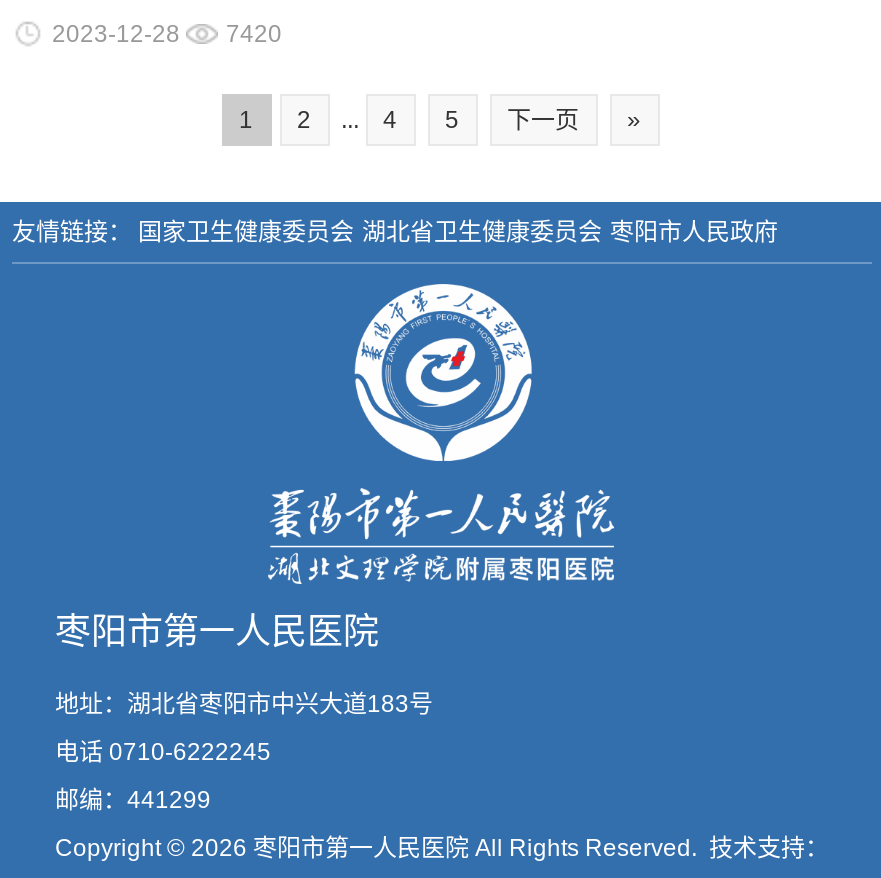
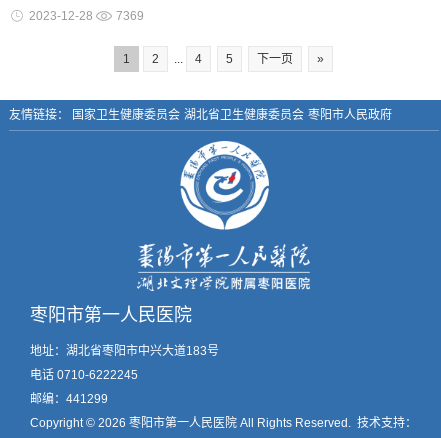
[52,20,282,48] 2023-12-28 7420 -> [29,9,144,23] 2023-12-28 7369

